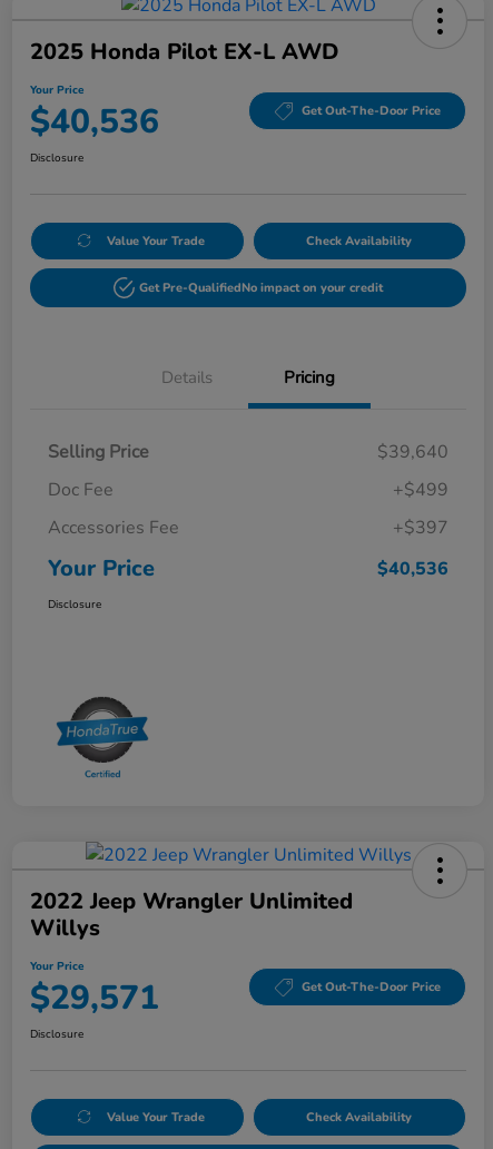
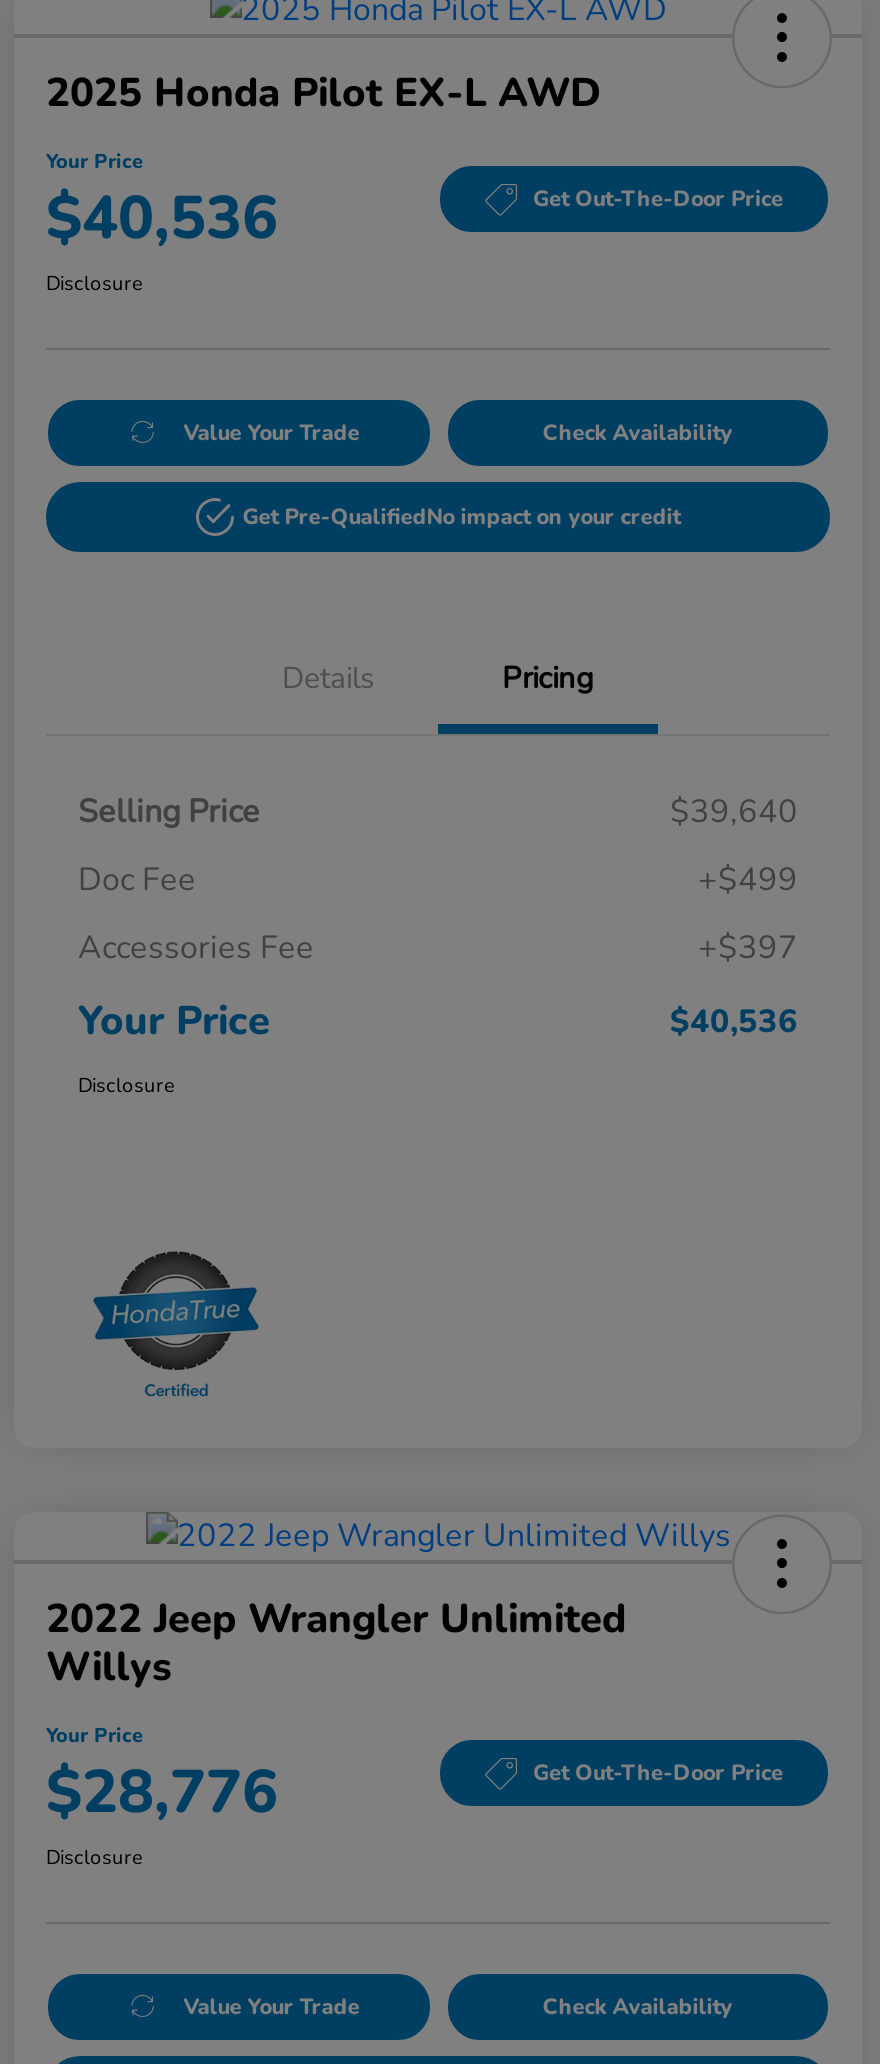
[30,975,159,1021] $29,571 -> [46,1752,278,1834] $28,776

